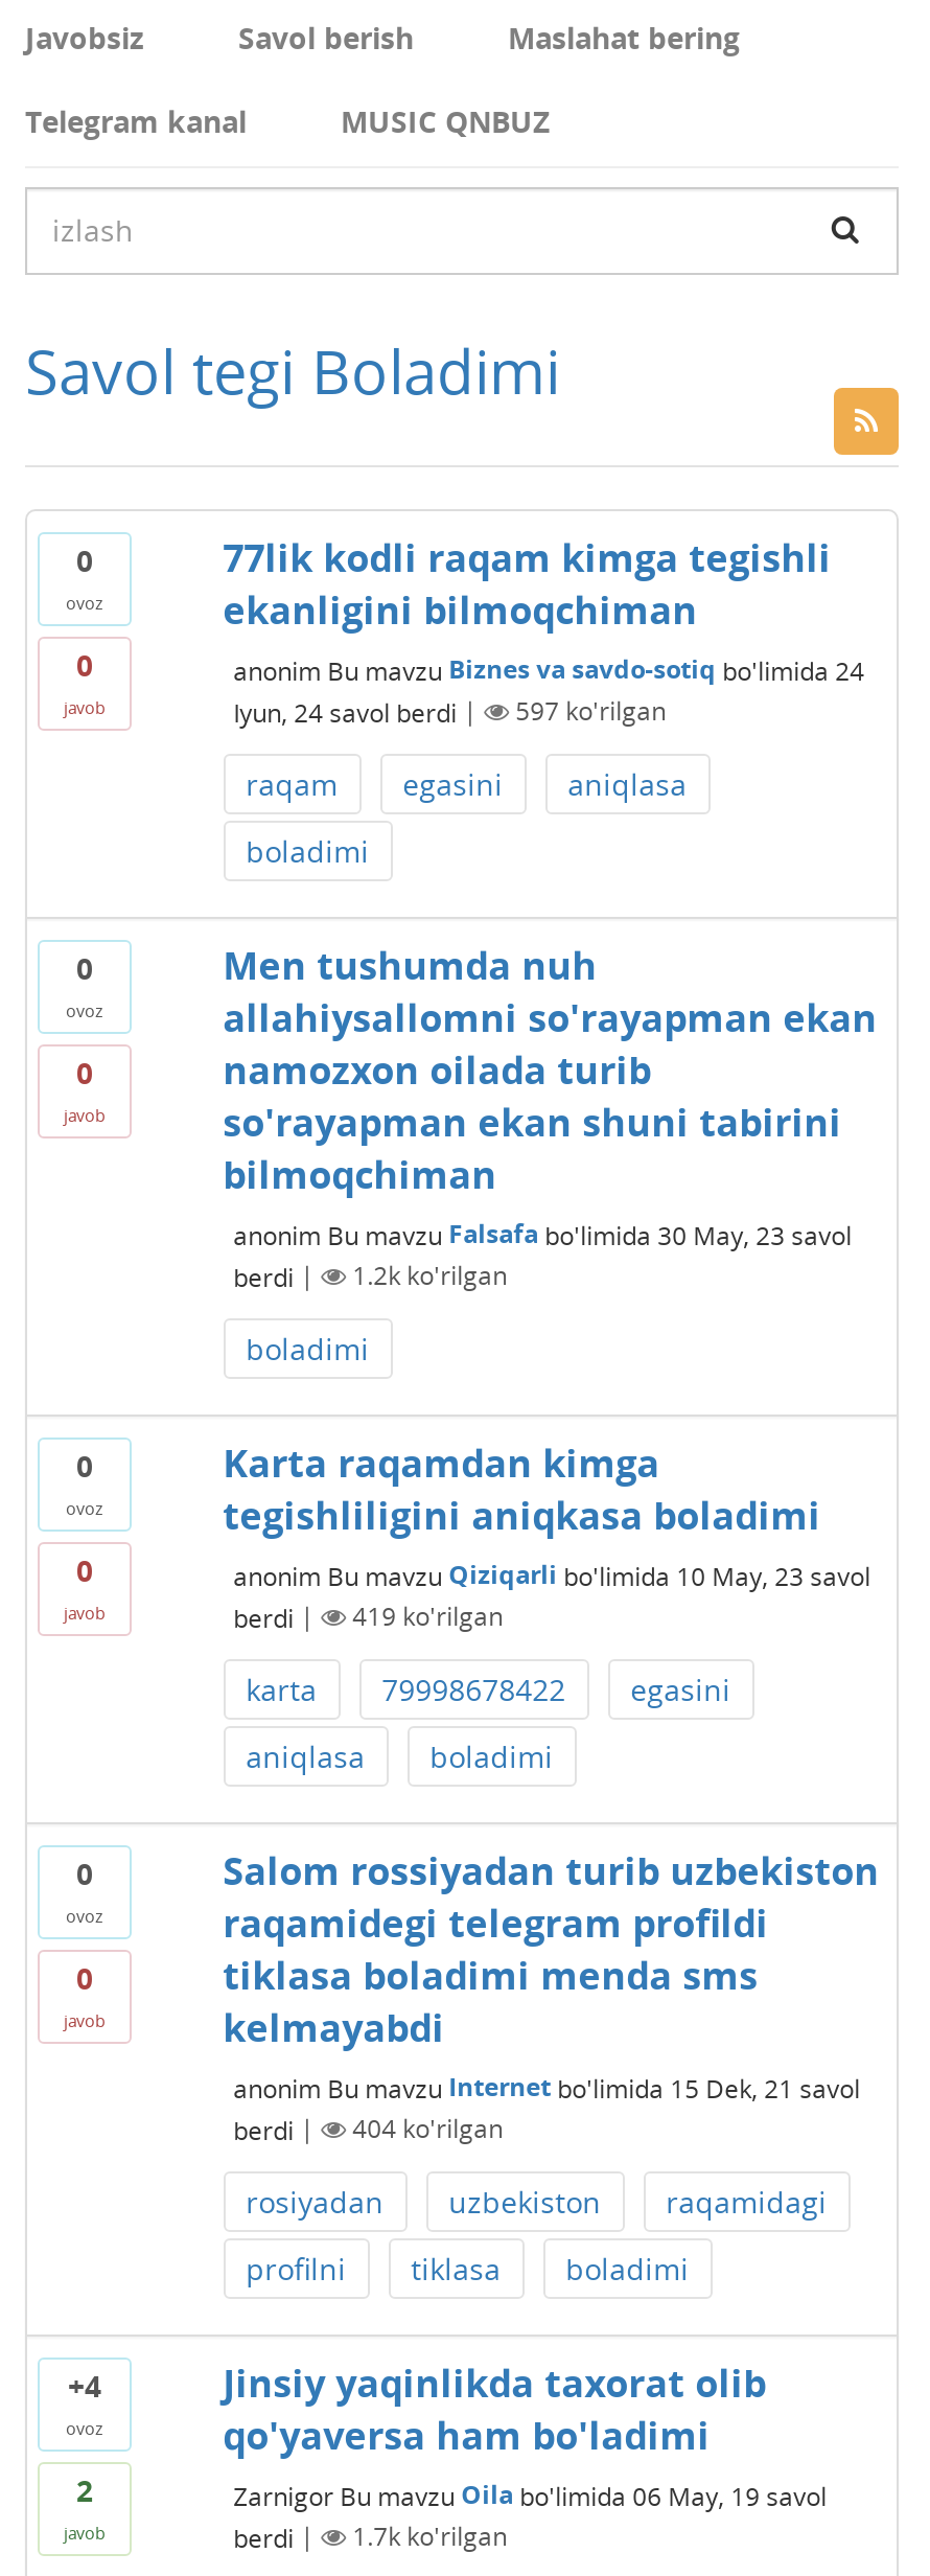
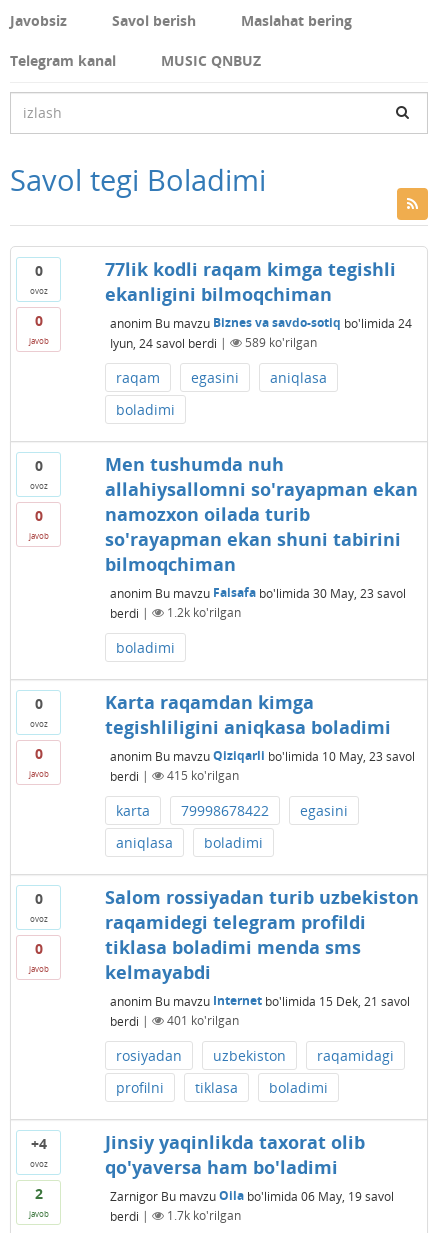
[515,694,666,729] 597 ko'rilgan -> [245,334,317,351] 589 ko'rilgan
[352,1599,503,1634] 419 ko'rilgan -> [167,767,239,784] 415 ko'rilgan
[352,2111,503,2147] 404 ko'rilgan -> [167,1012,239,1029] 401 ko'rilgan

